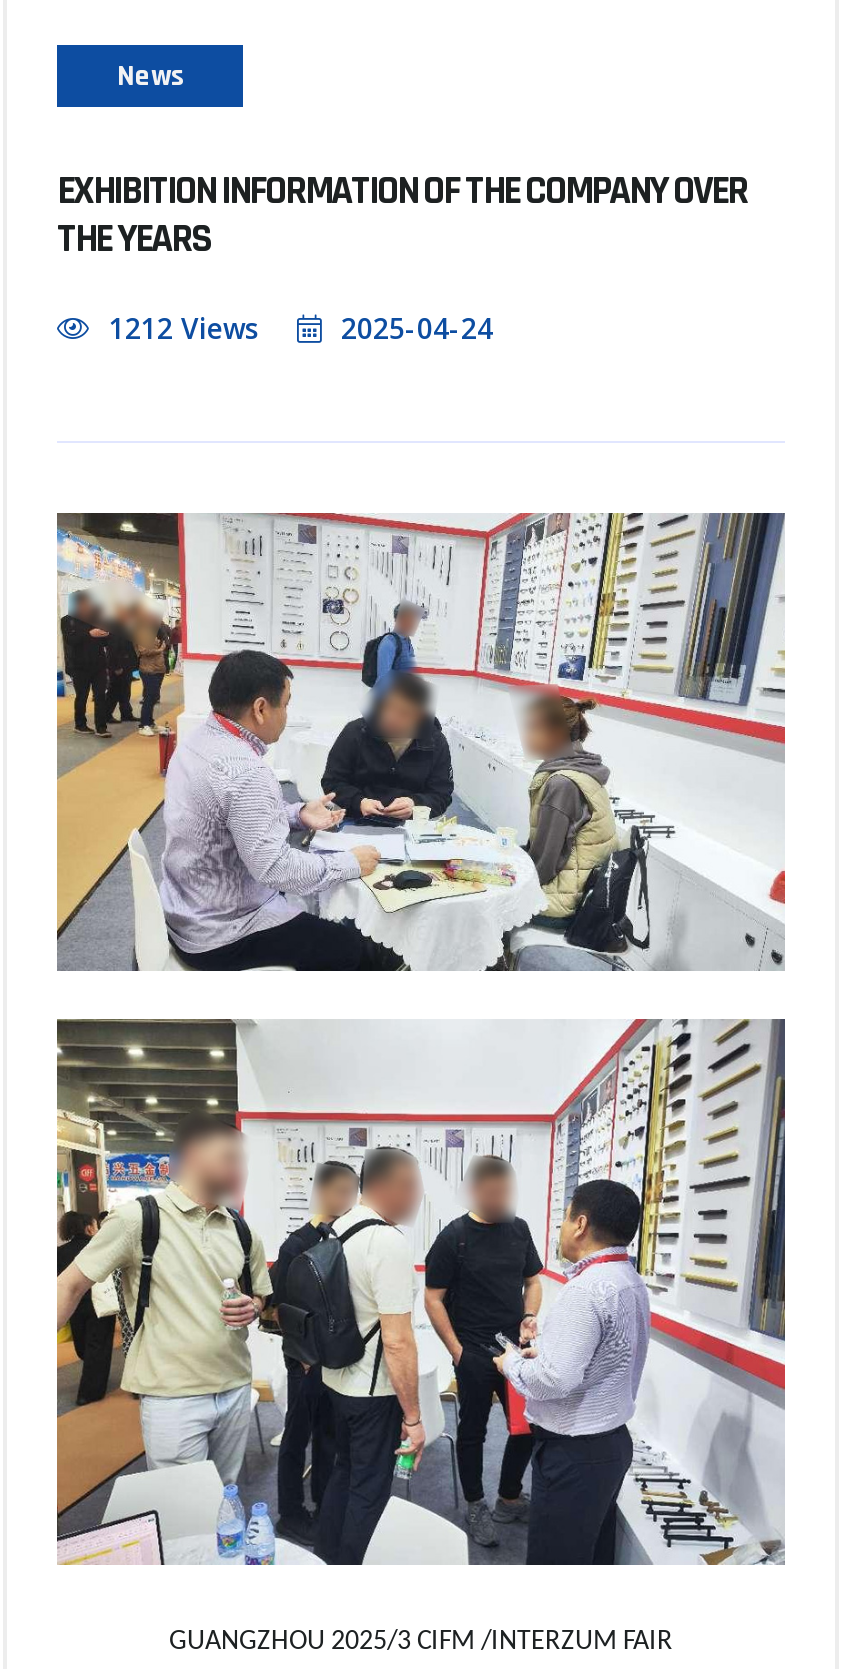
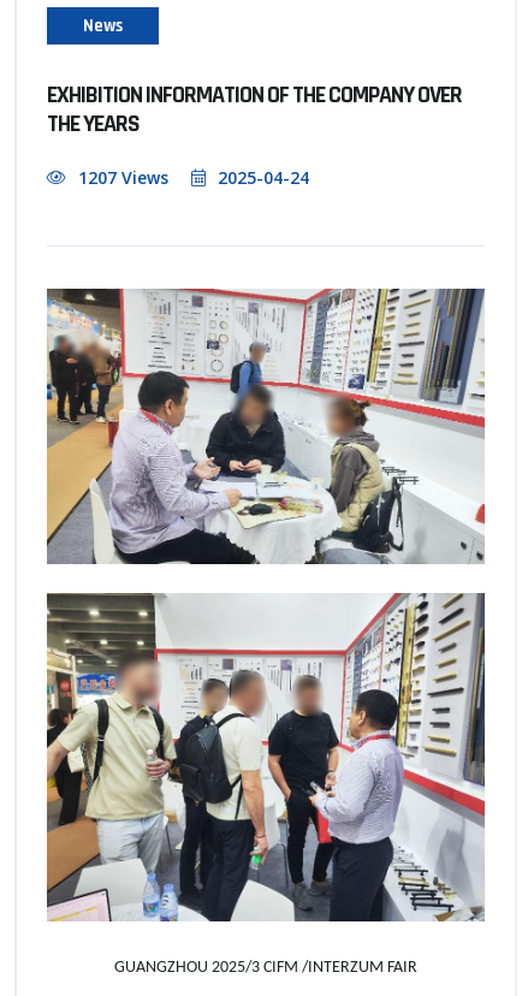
[109,309,259,347] 1212 Views -> [78,166,168,189] 1207 Views

